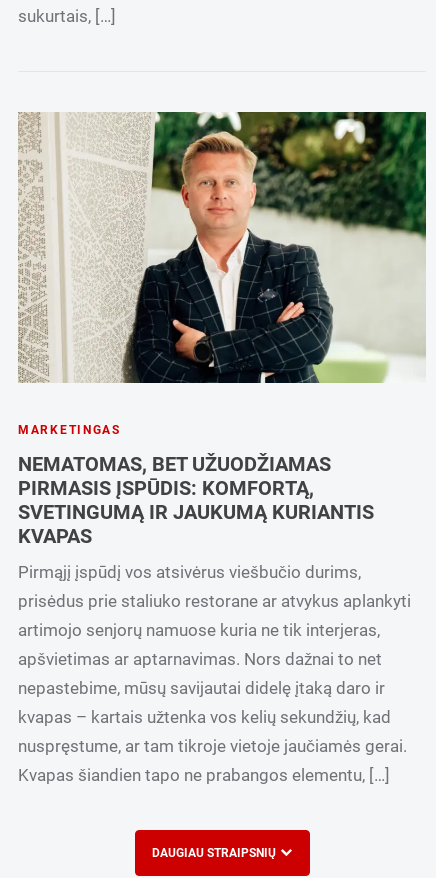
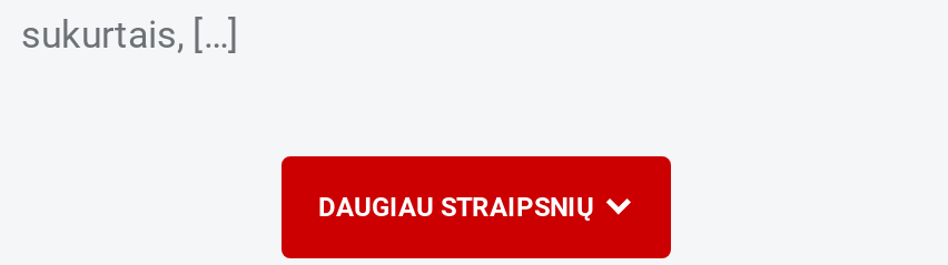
[17,111,427,785] [image] | MARKETINGAS | NEMATOMAS, BET UŽUODŽIAMAS | PIRMASIS ĮSPŪDIS: KOMFORTĄ, | SVETINGUMĄ IR JAUKUMĄ KURIANTIS | KVAPAS | Pirmąjį įspūdį vos atsivėrus viešbučio durims, | prisėdus prie staliuko restorane ar atvykus aplankyti | artimojo senjorų namuose kuria ne tik interjeras, | apšvietimas ar aptarnavimas. Nors dažnai to net | nepastebime, mūsų savijautai didelę įtaką daro ir | kvapas – kartais užtenka vos kelių sekundžių, kad | nuspręstume, ar tam tikroje vietoje jaučiamės gerai. | Kvapas šiandien tapo ne prabangos elementu, […] -> none

